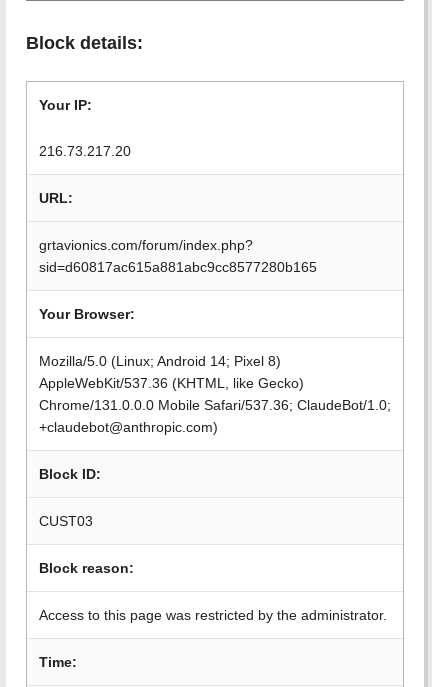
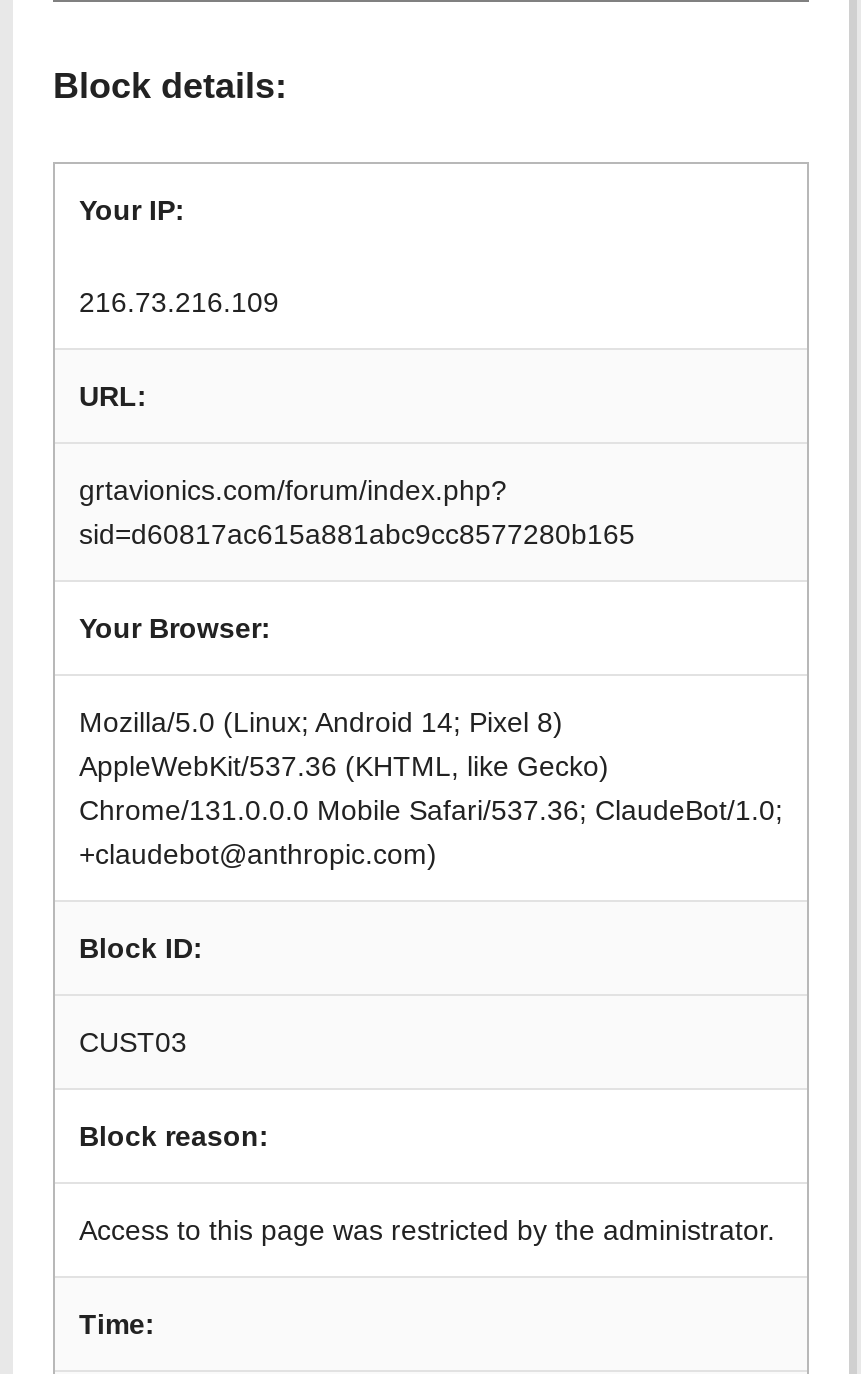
[39,143,131,159] 216.73.217.20 -> [79,286,279,318] 216.73.216.109

